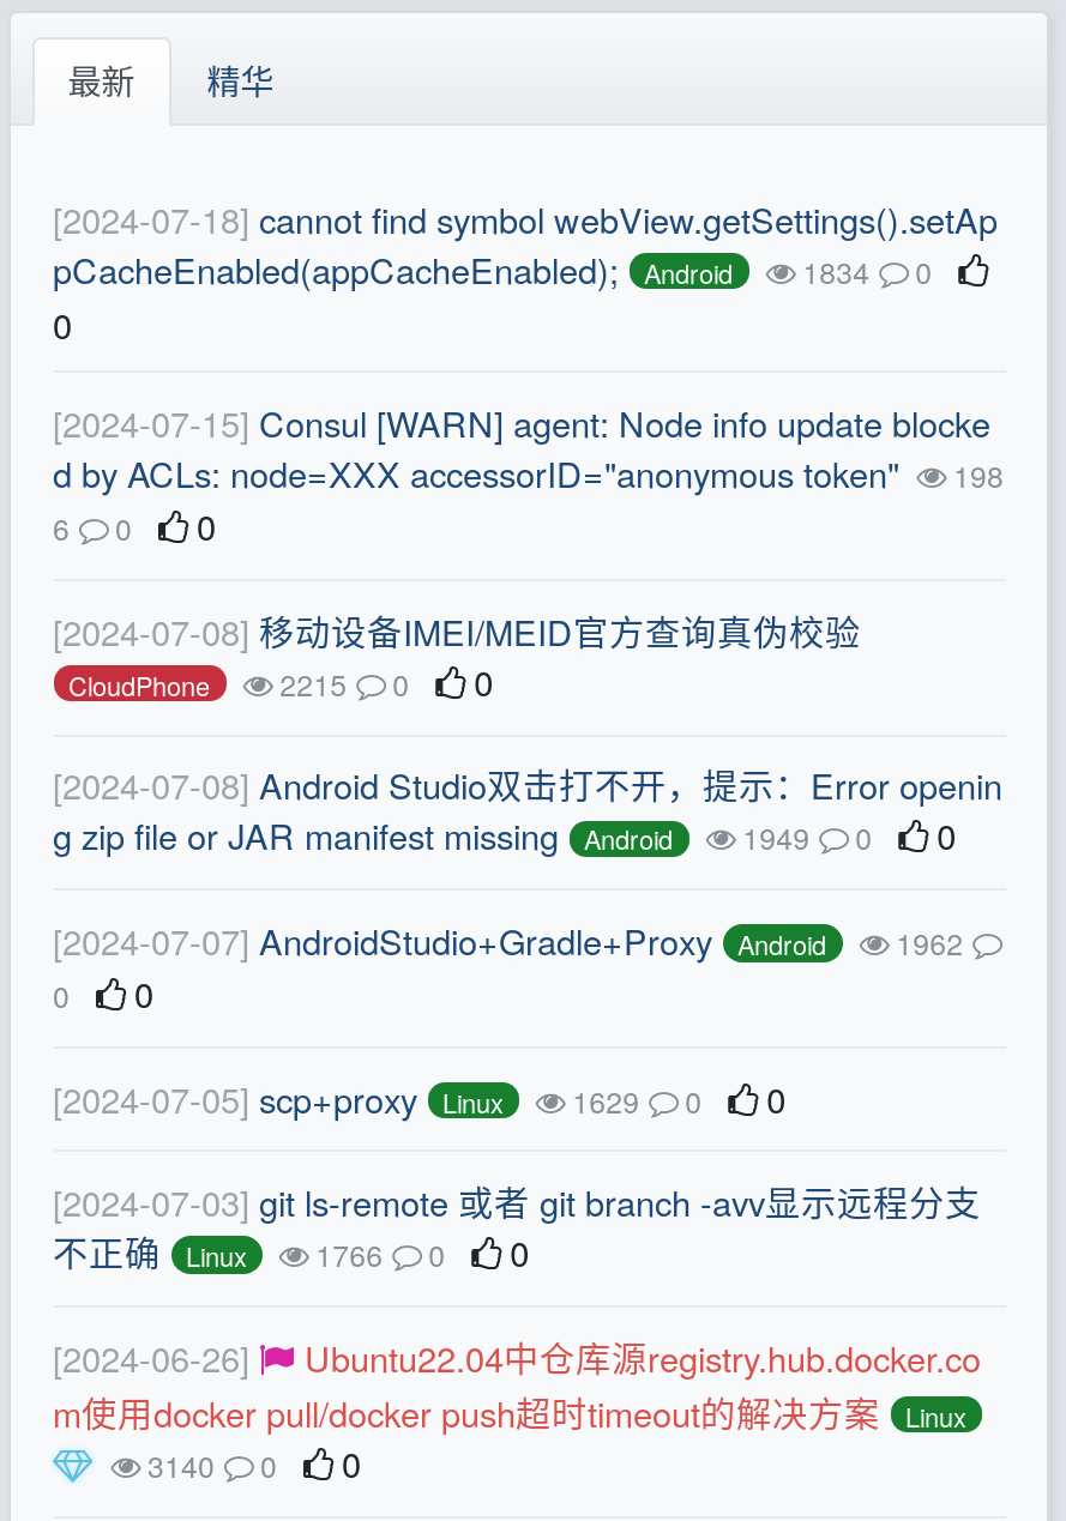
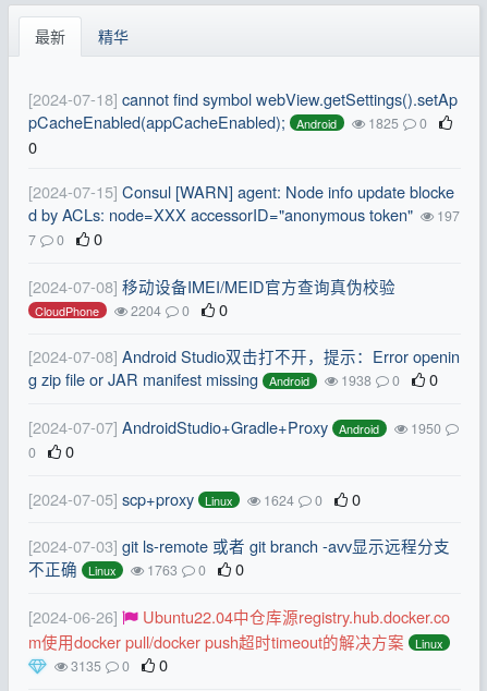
[53,242,932,293] pCacheEnabled(appCacheEnabled); Android 1834 0 -> [28,110,427,133] pCacheEnabled(appCacheEnabled); Android 1825 0
[53,448,1004,498] d by ACLs: node=XXX accessorID="anonymous token" 198 -> [28,203,460,226] d by ACLs: node=XXX accessorID="anonymous token" 197
[53,507,70,551] 6 -> [28,230,35,250] 7
[272,662,347,705] 2215 -> [128,301,161,320] 2204
[735,817,810,860] 1949 -> [338,371,372,391] 1938
[53,914,963,965] [2024-07-07] AndroidStudio+Gradle+Proxy Android 1962 -> [28,415,441,438] [2024-07-07] AndroidStudio+Gradle+Proxy Android 1950
[565,1079,639,1122] 1629 -> [260,490,294,510] 1624
[308,1234,383,1277] 1766 -> [144,560,178,580] 1763
[140,1436,361,1487] 3140 0 0 -> [68,653,168,675] 3135 0 0

